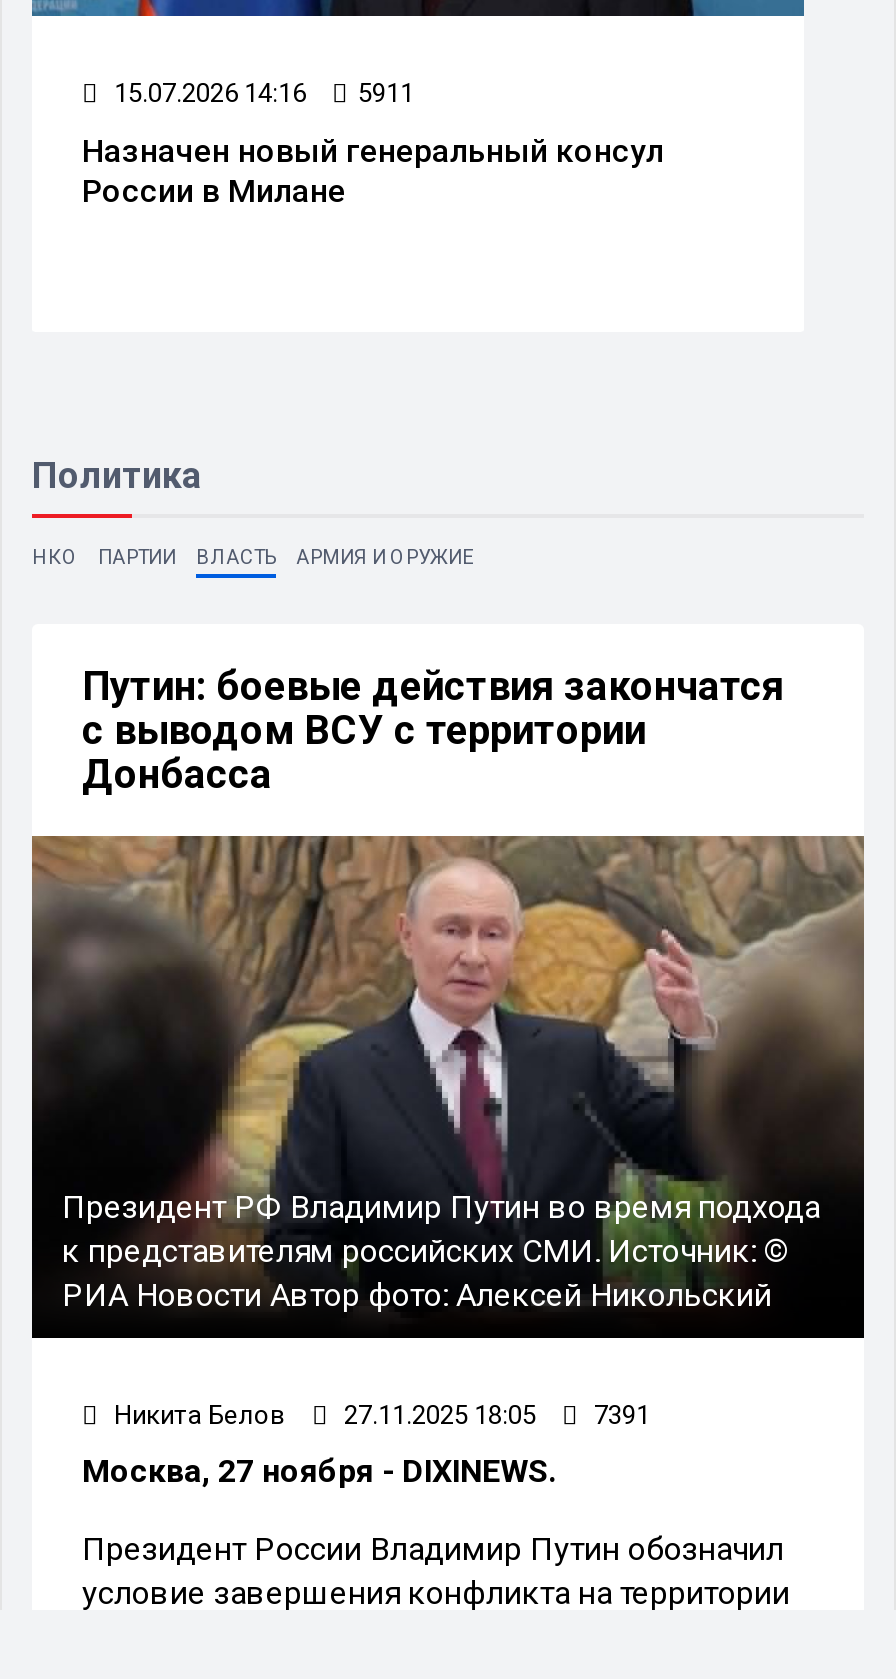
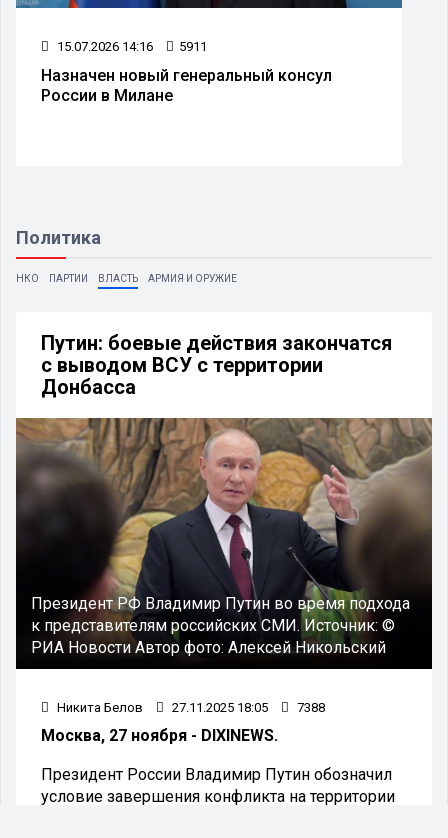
[108,1399,650,1429] Никита Белов 27.11.2025 18:05 7391 -> [54,700,325,715] Никита Белов 27.11.2025 18:05 7388

